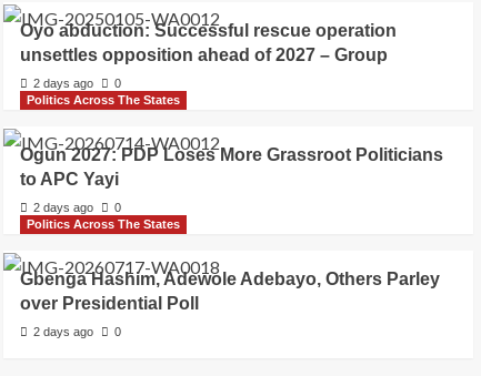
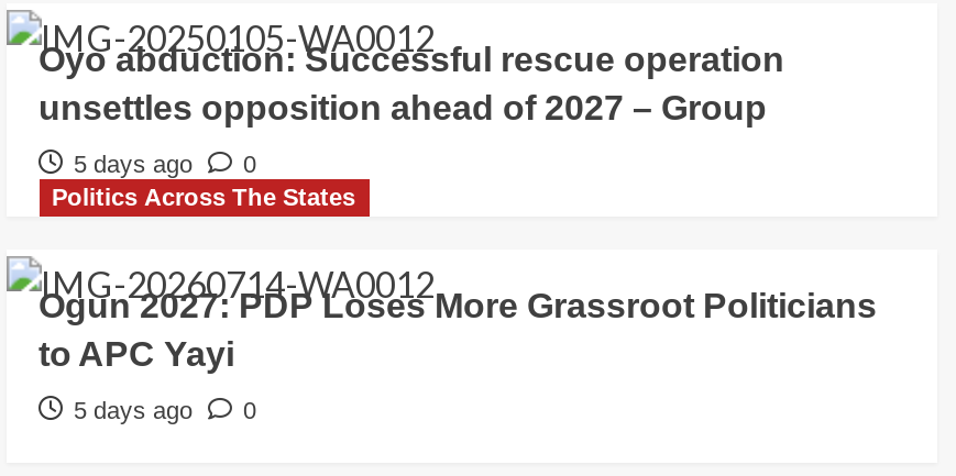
[33,76,121,90] 2 days ago 0 -> [74,151,256,178] 5 days ago 0
[19,201,439,338] 2 days ago | 0 | Politics Across The States | Gbenga Hashim, Adewole Adebayo, Others Parley | over Presidential Poll | 2 days ago -> [74,398,193,424] 5 days ago

